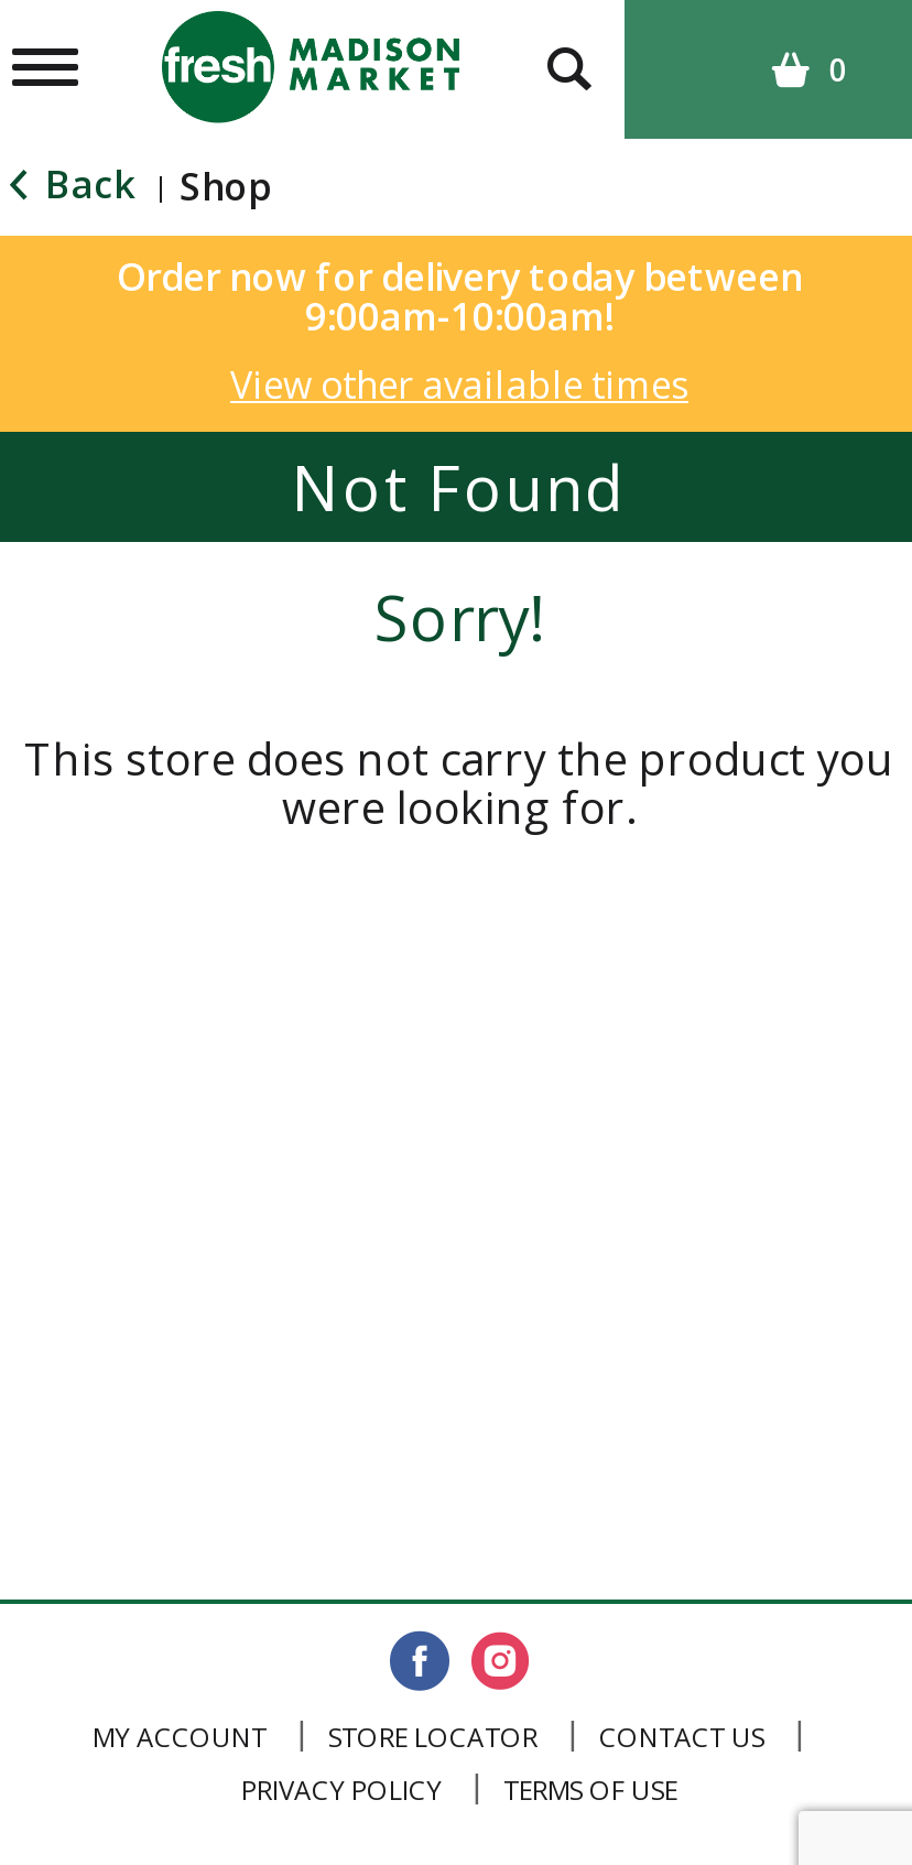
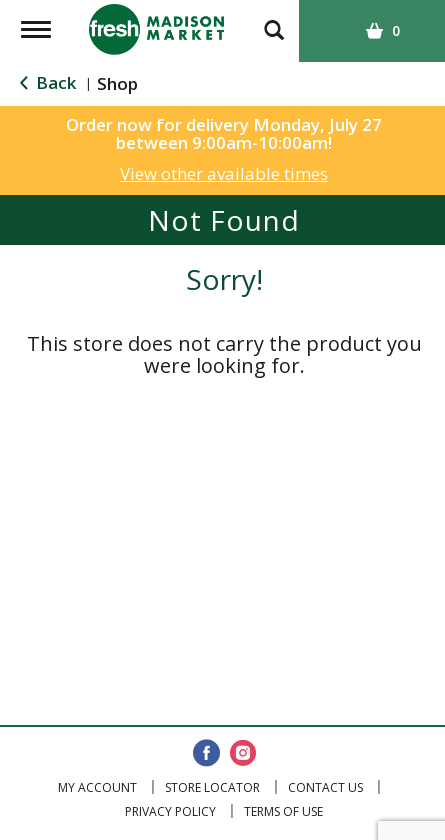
[117,251,802,341] Order now for delivery today between | 9:00am-10:00am! -> [66,113,382,154] Order now for delivery Monday, July 27 | between 9:00am-10:00am!

